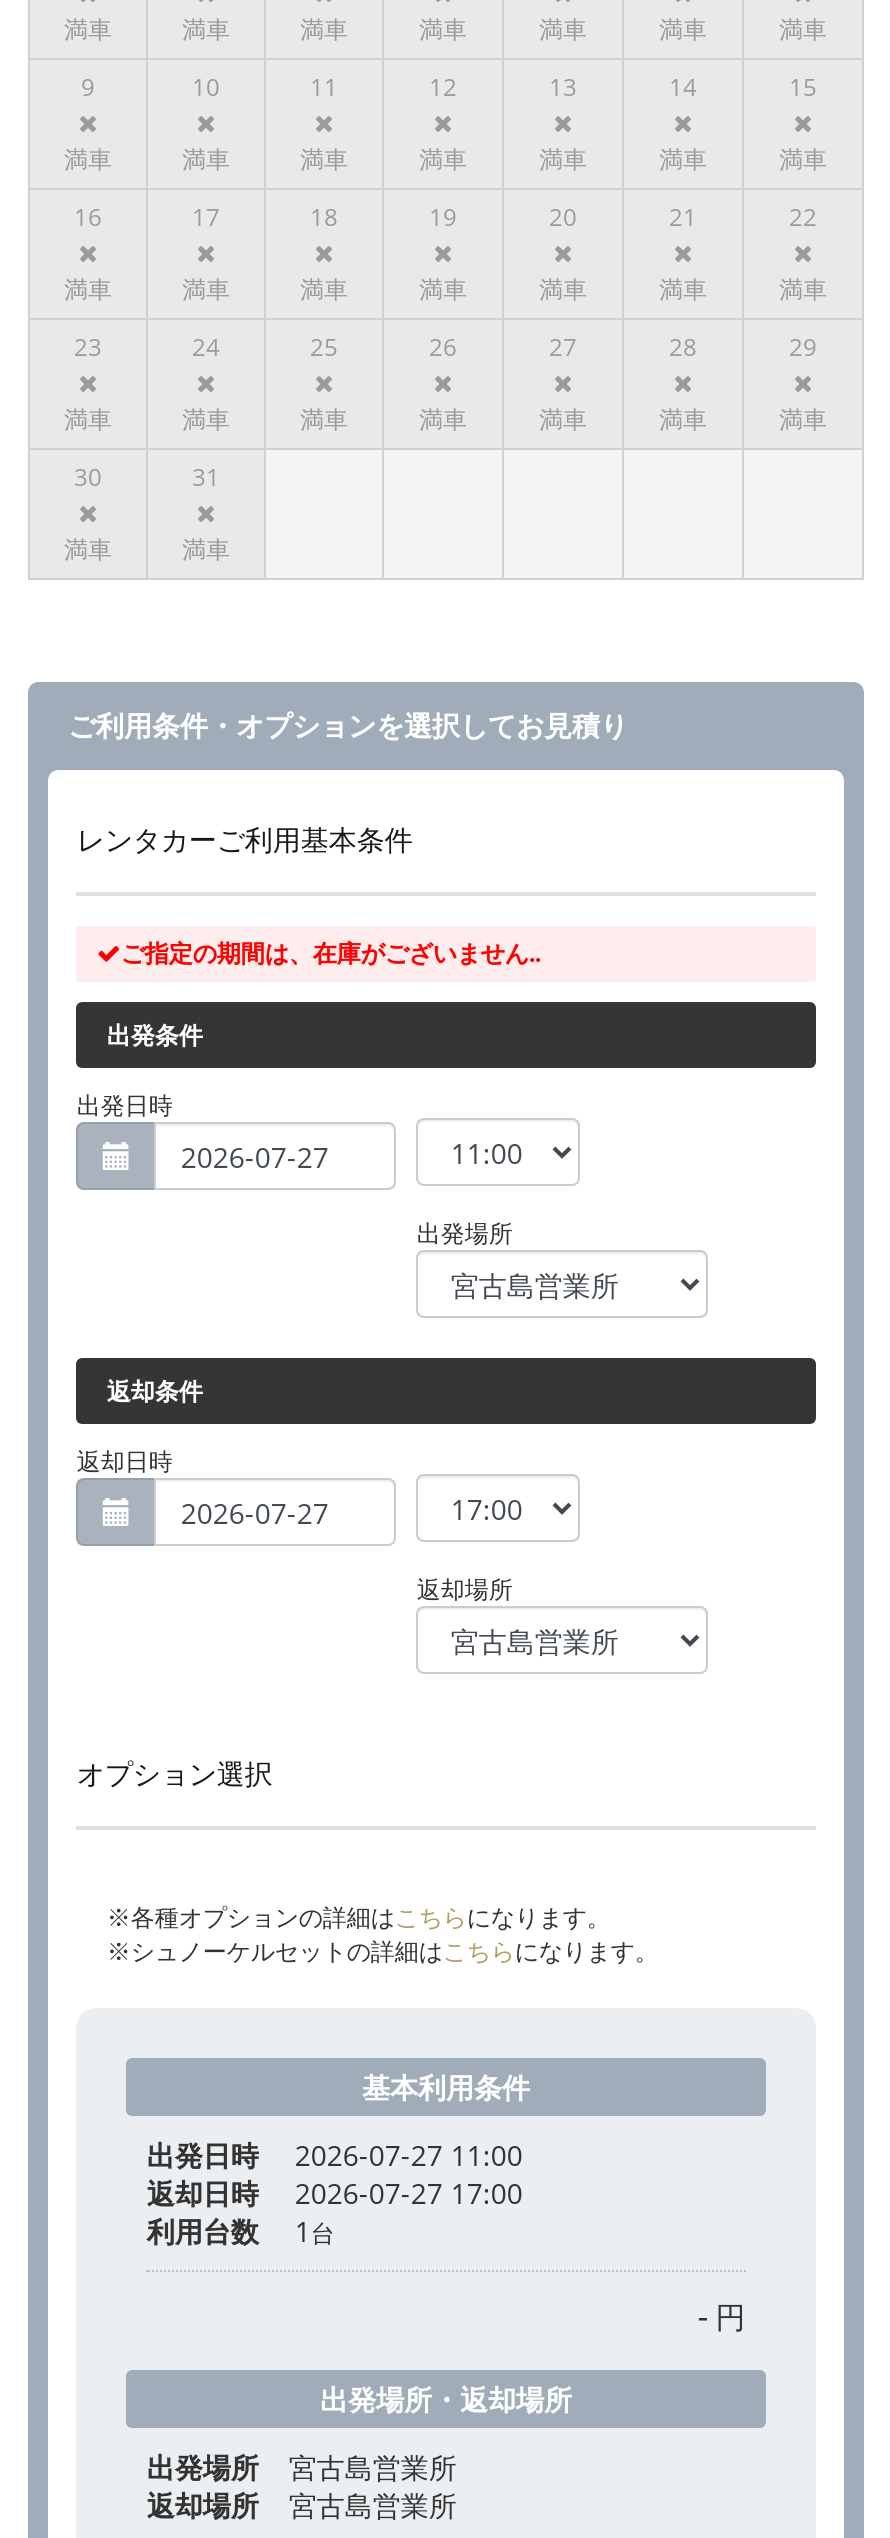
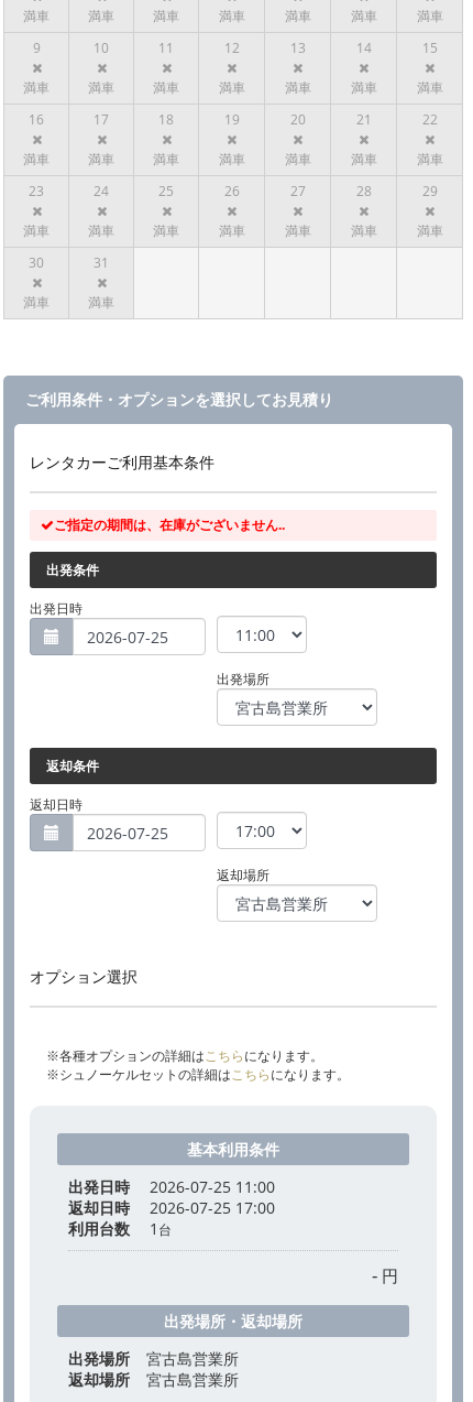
[147,2136,523,2174] 出発日時 2026-07-27 11:00 -> [69,1176,275,1197] 出発日時 2026-07-25 11:00
[147,2174,523,2212] 返却日時 2026-07-27 17:00 -> [69,1197,275,1218] 返却日時 2026-07-25 17:00

